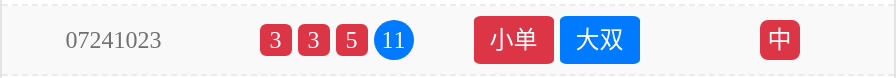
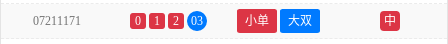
[66,26,162,54] 07241023 -> [33,14,81,28] 07211171
[270,26,282,54] 3 -> [135,14,141,28] 0
[308,26,320,54] 3 -> [154,14,160,28] 1
[346,26,358,54] 5 -> [173,14,179,28] 2
[382,26,406,54] 11 -> [191,14,203,28] 03

